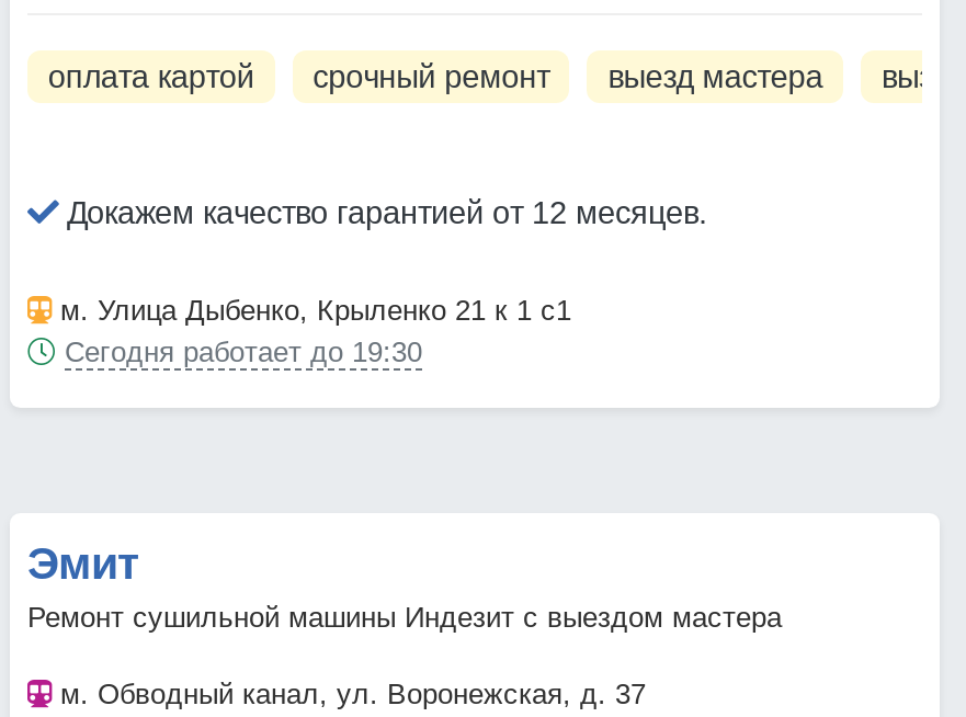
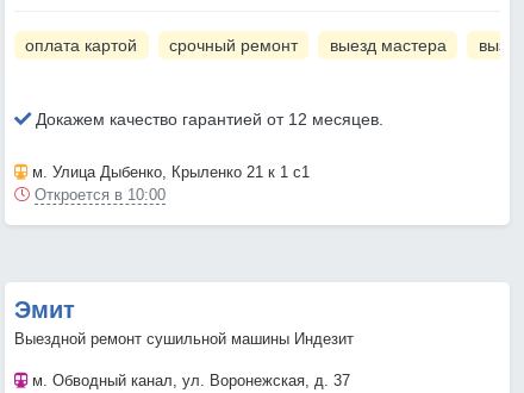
[65,336,422,369] Сегодня работает до 19:30 -> [35,186,166,204] Откроется в 10:00
[27,601,782,634] Ремонт сушильной машины Индезит с выездом мастера -> [14,330,354,348] Выездной ремонт сушильной машины Индезит

